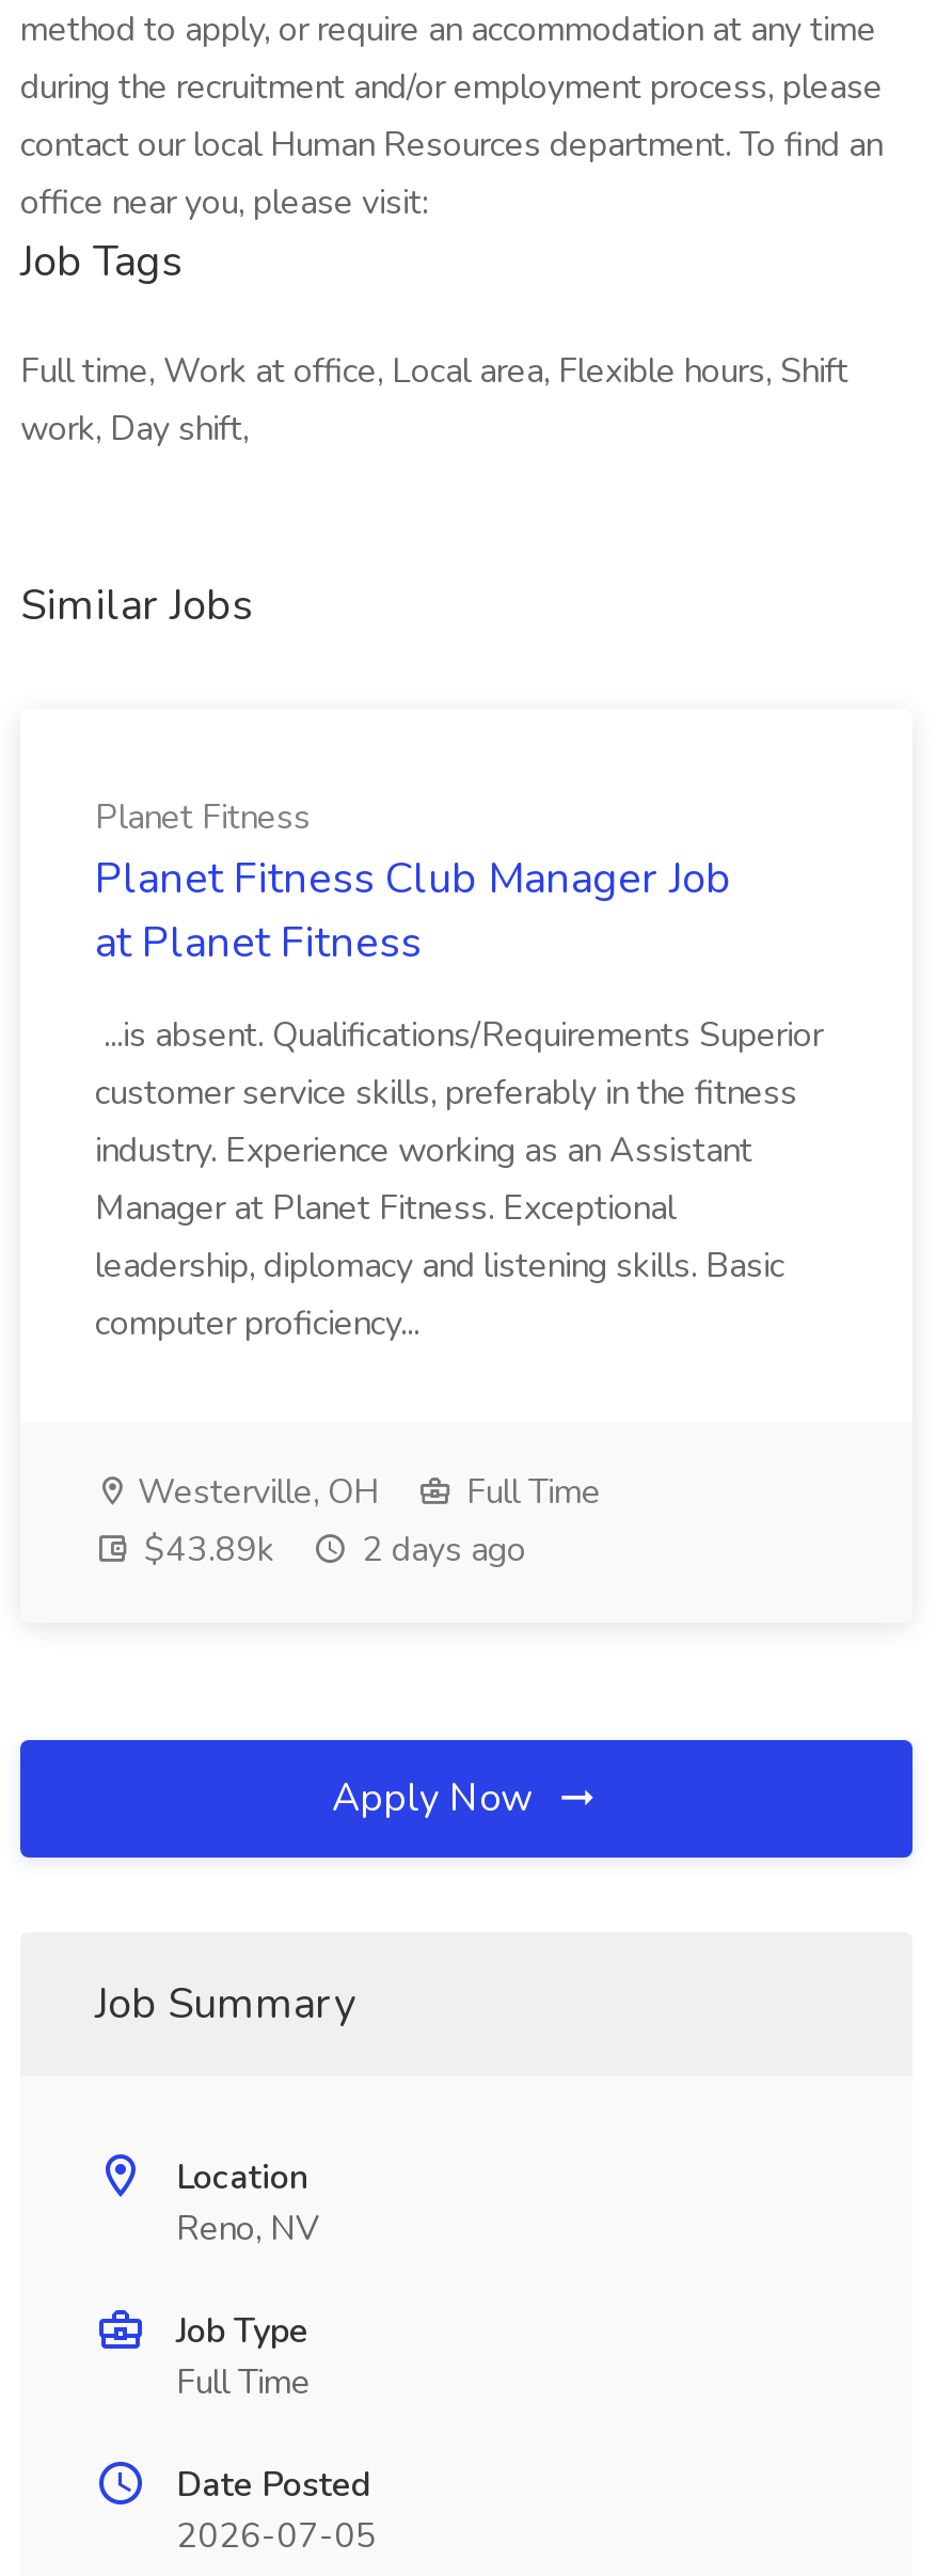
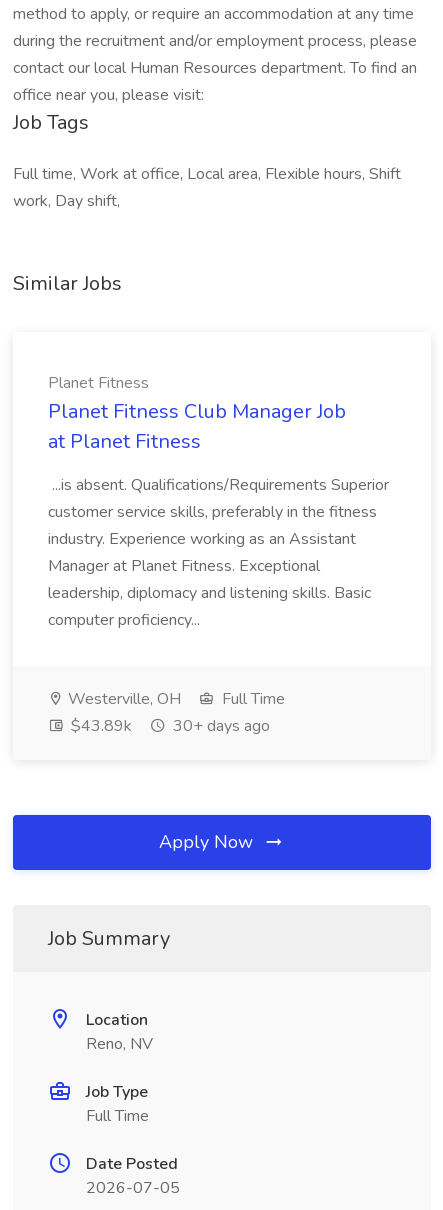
[136,1527,526,1574] $43.89k 2 days ago -> [67,715,270,737] $43.89k 30+ days ago

